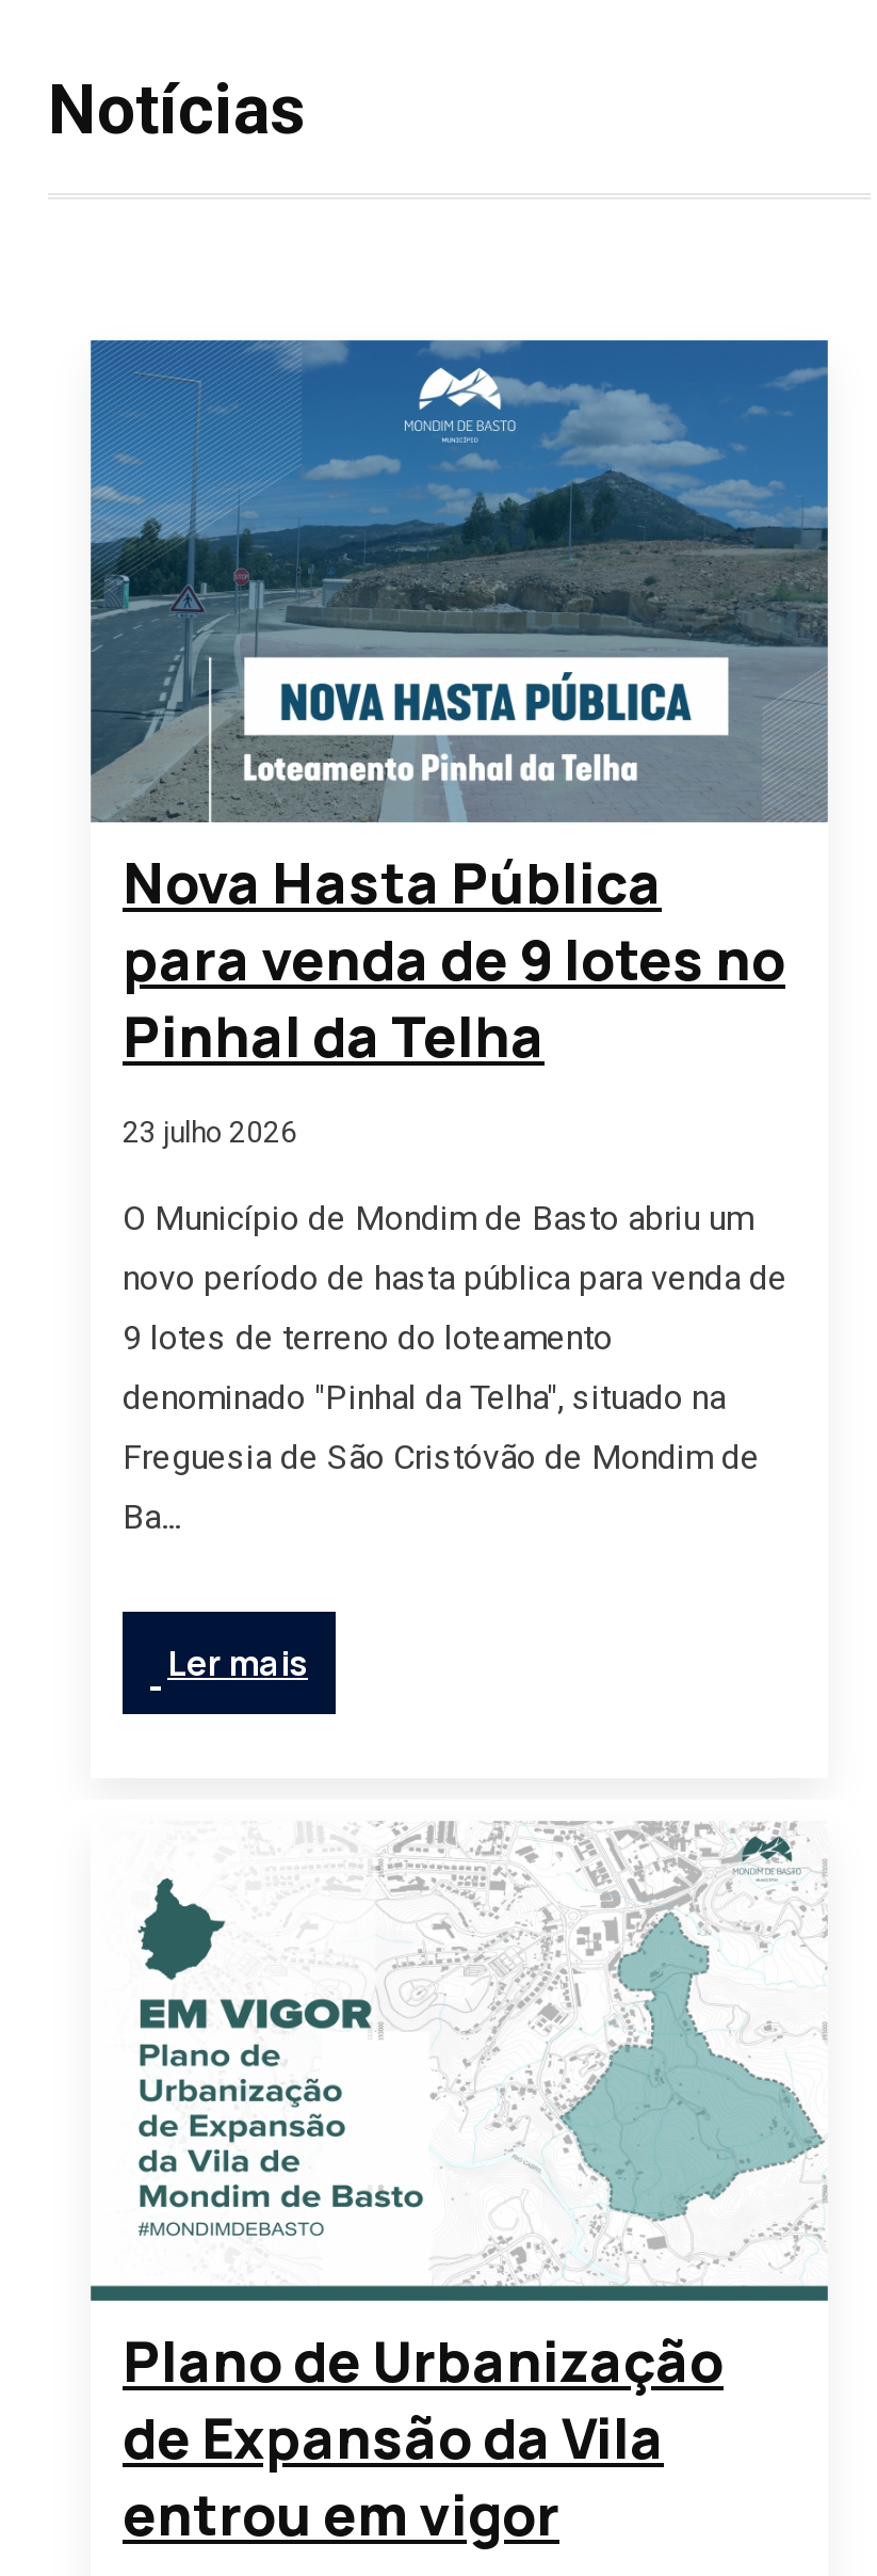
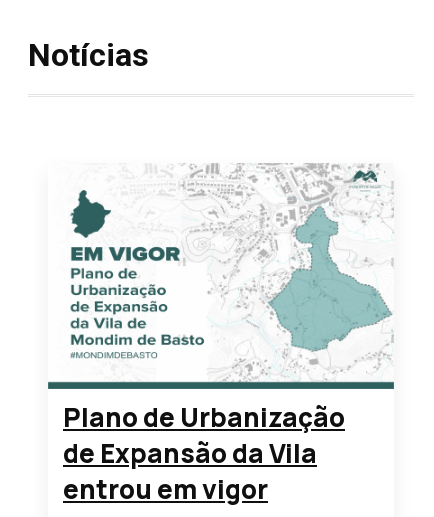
[88,338,830,1685] [image] | Nova Hasta Pública | para venda de 9 lotes no | Pinhal da Telha | 23 julho 2026 | O Município de Mondim de Basto abriu um | novo período de hasta pública para venda de | 9 lotes de terreno do loteamento | denominado "Pinhal da Telha", situado na | Freguesia de São Cristóvão de Mondim de | Ba... | Ler mais -> none

